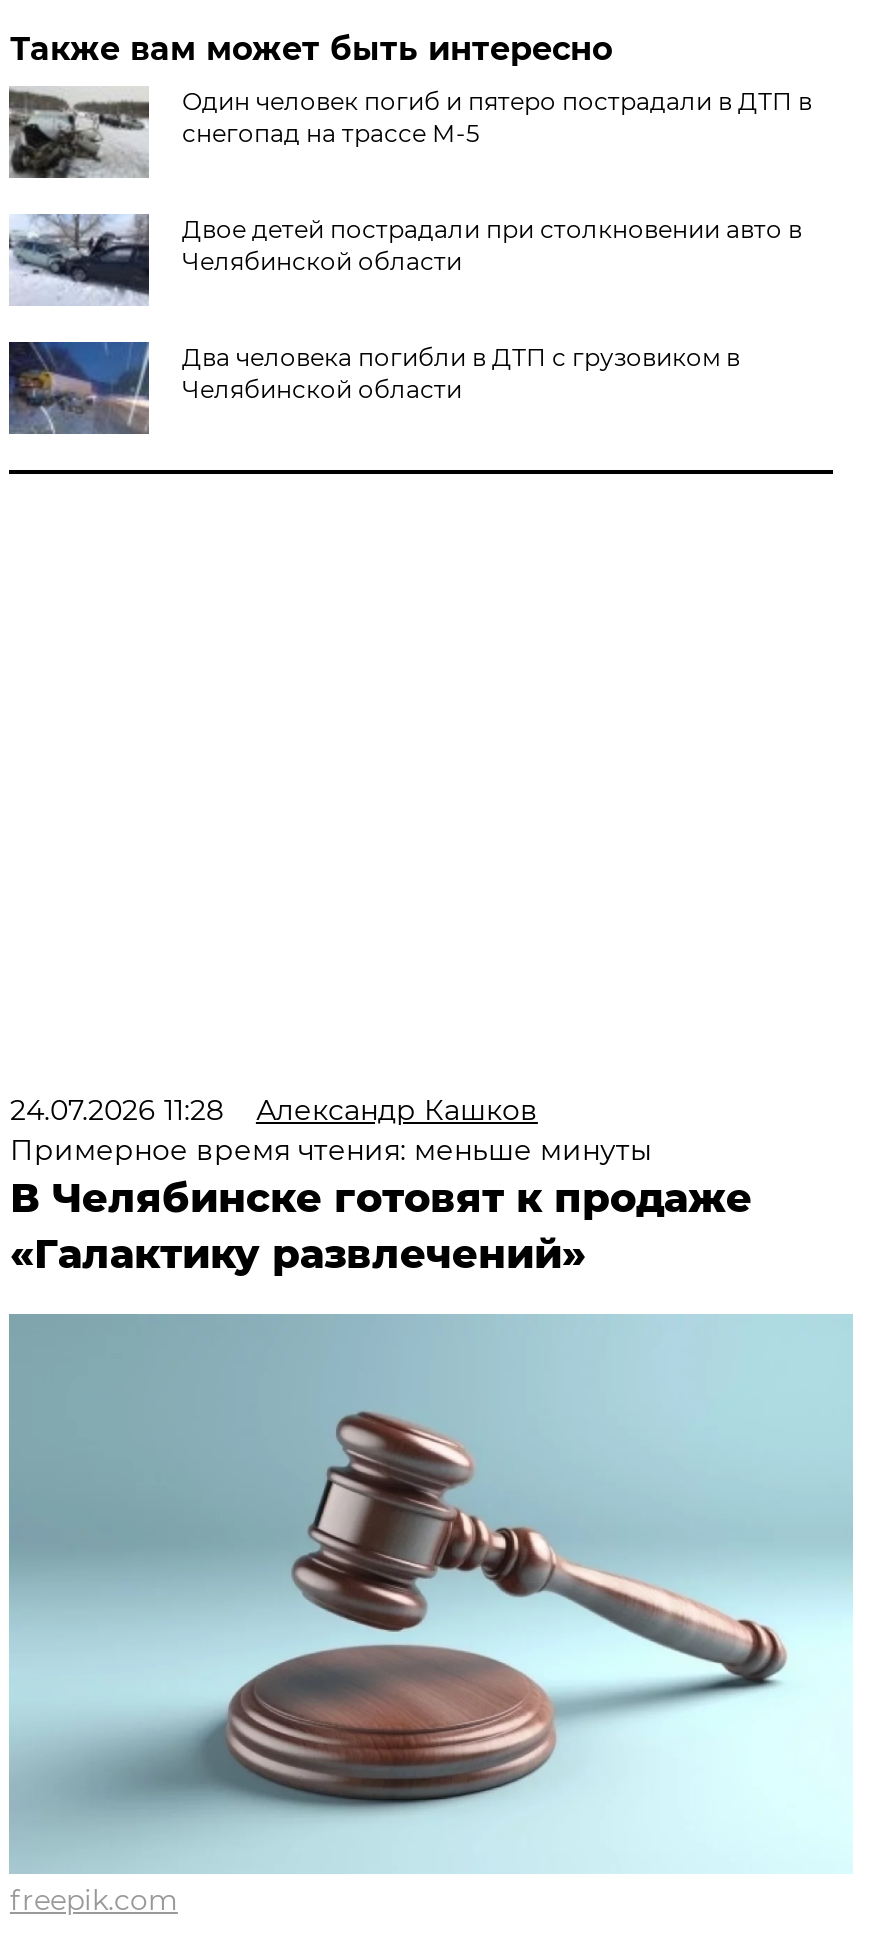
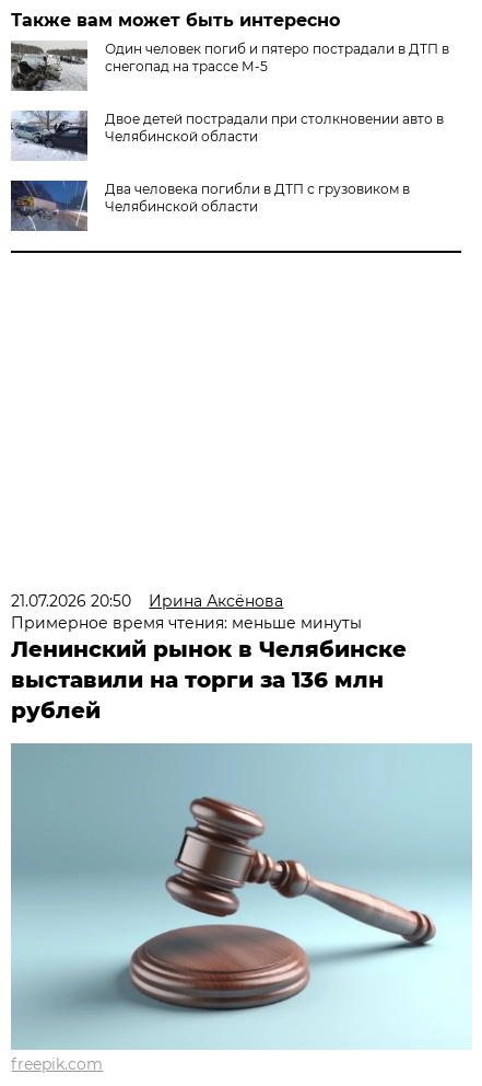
[10,1092,538,1128] 24.07.2026 11:28 | Александр Кашков -> [11,591,284,611] 21.07.2026 20:50 | Ирина Аксёнова
[10,1174,752,1278] В Челябинске готовят к продаже | «Галактику развлечений» -> [11,636,407,724] Ленинский рынок в Челябинске | выставили на торги за 136 млн | рублей

